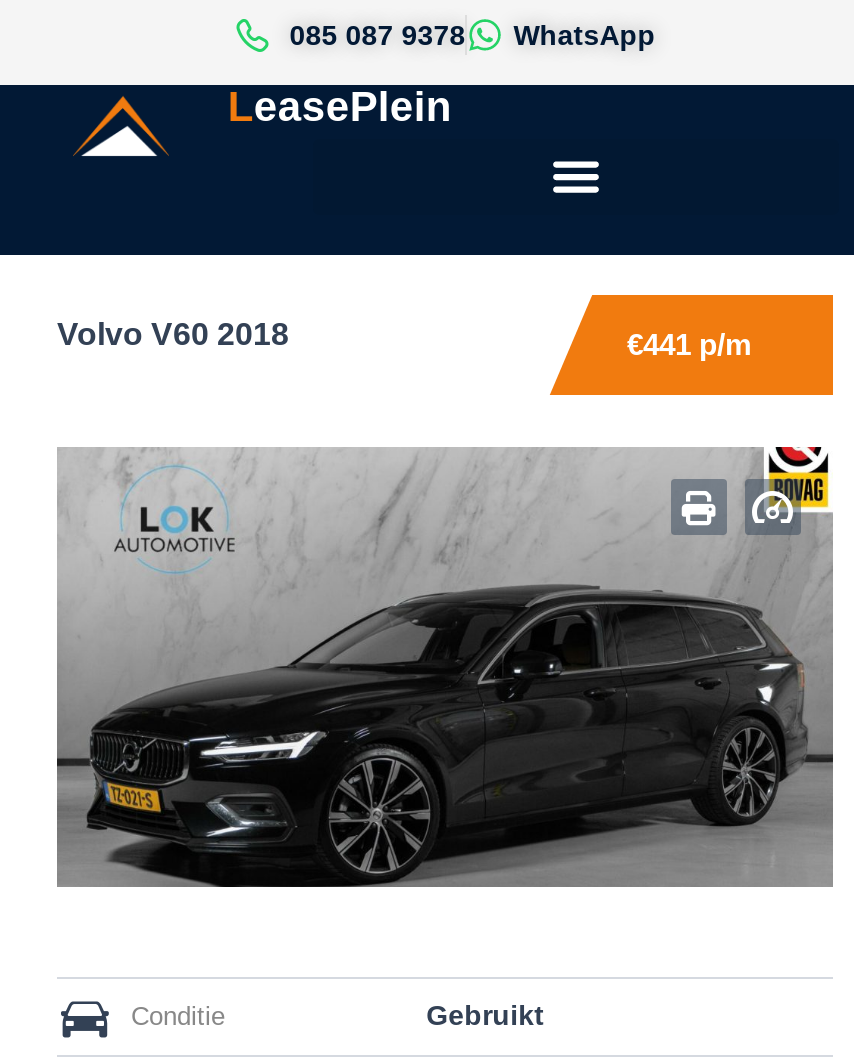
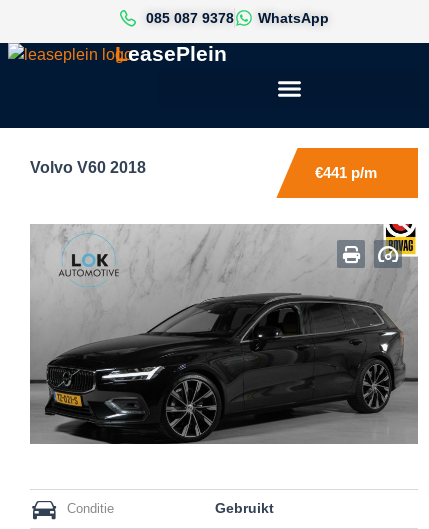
[13,83,247,159] [image] -> [7,43,125,79] [image]

